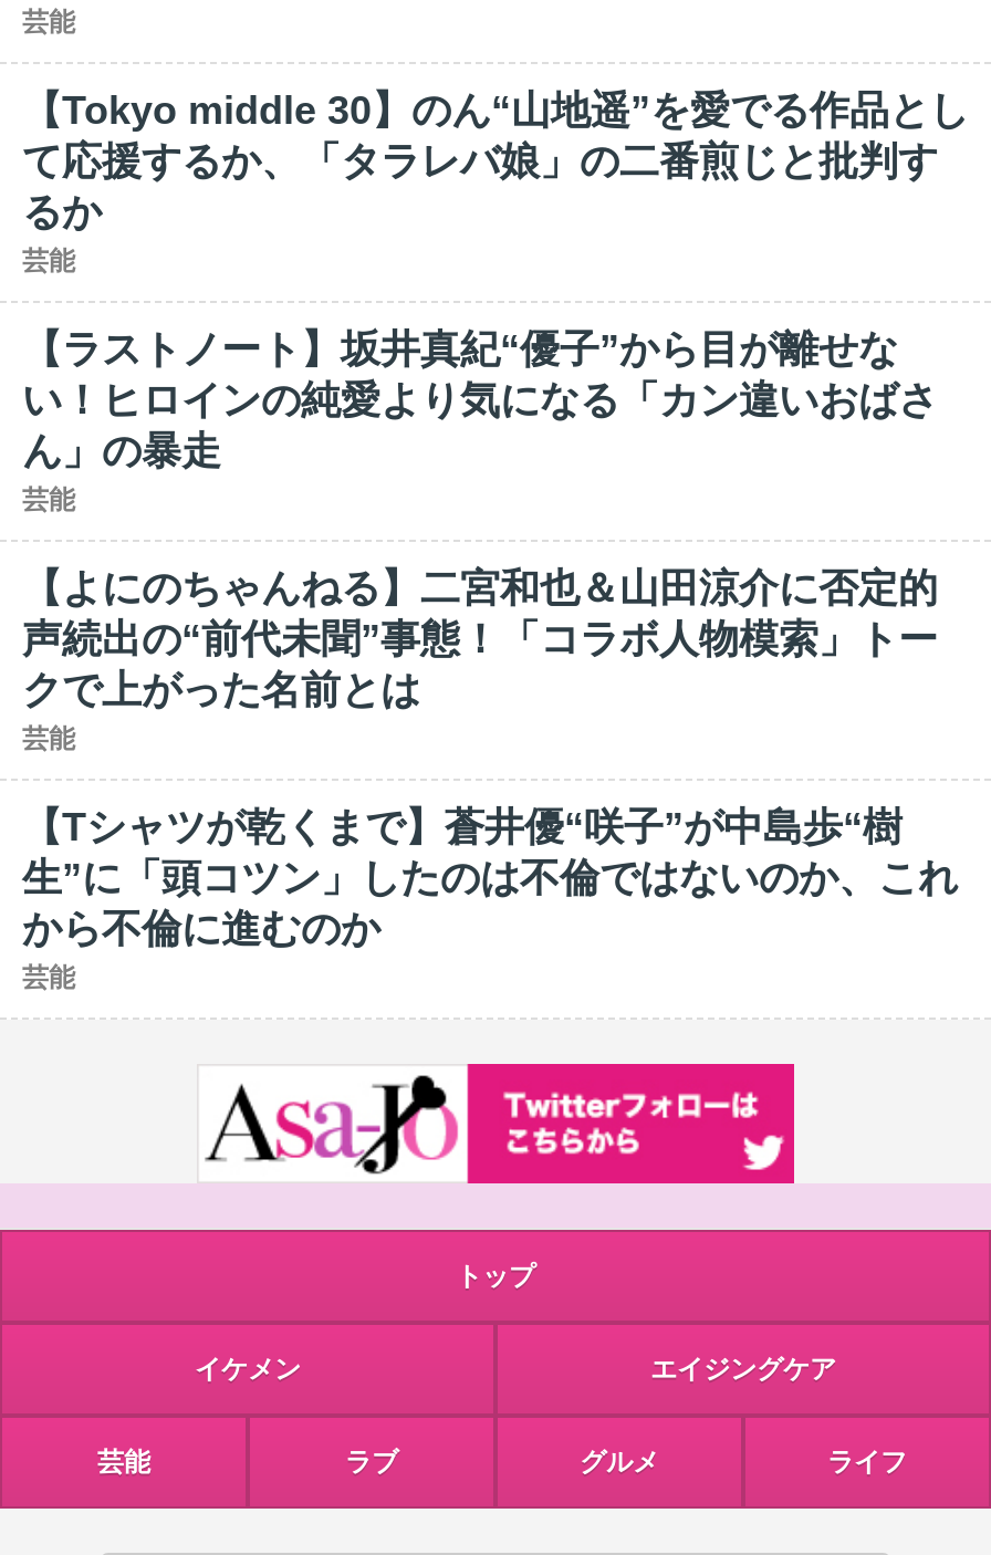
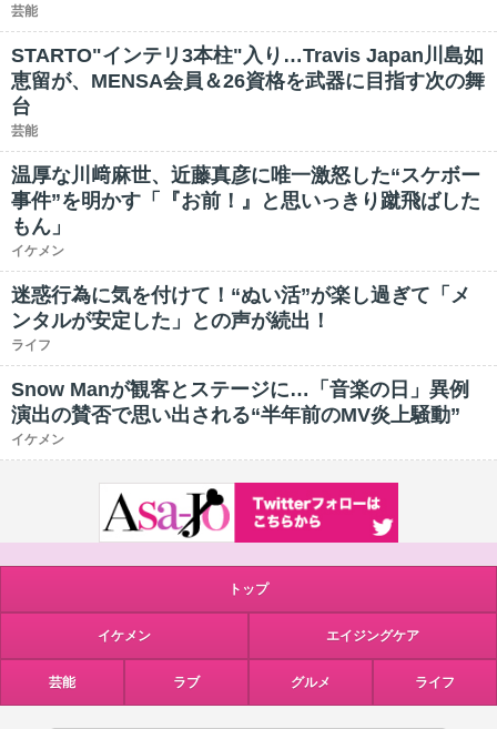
[22,88,969,234] 【Tokyo middle 30】のん“山地遥”を愛でる作品とし | て応援するか、「タラレバ娘」の二番煎じと批判す | るか -> [11,44,485,118] STARTO"インテリ3本柱"入り…Travis Japan川島如 | 恵留が、MENSA会員＆26資格を武器に目指す次の舞 | 台
[22,327,938,515] 【ラストノート】坂井真紀“優子”から目が離せな | い！ヒロインの純愛より気になる「カン違いおばさ | ん」の暴走 | 芸能 -> [11,164,480,259] 温厚な川﨑麻世、近藤真彦に唯一激怒した“スケボー | 事件”を明かす「『お前！』と思いっきり蹴飛ばした | もん」 | イケメン
[22,566,938,754] 【よにのちゃんねる】二宮和也＆山田涼介に否定的 | 声続出の“前代未聞”事態！「コラボ人物模索」トー | クで上がった名前とは | 芸能 -> [11,284,470,353] 迷惑行為に気を付けて！“ぬい活”が楽し過ぎて「メ | ンタルが安定した」との声が続出！ | ライフ
[22,805,958,993] 【Tシャツが乾くまで】蒼井優“咲子”が中島歩“樹 | 生”に「頭コツン」したのは不倫ではないのか、これ | から不倫に進むのか | 芸能 -> [11,378,469,447] Snow Manが観客とステージに…「音楽の日」異例 | 演出の賛否で思い出される“半年前のMV炎上騒動” | イケメン

